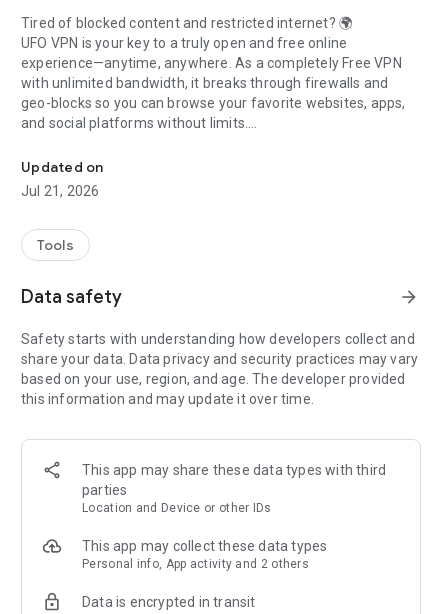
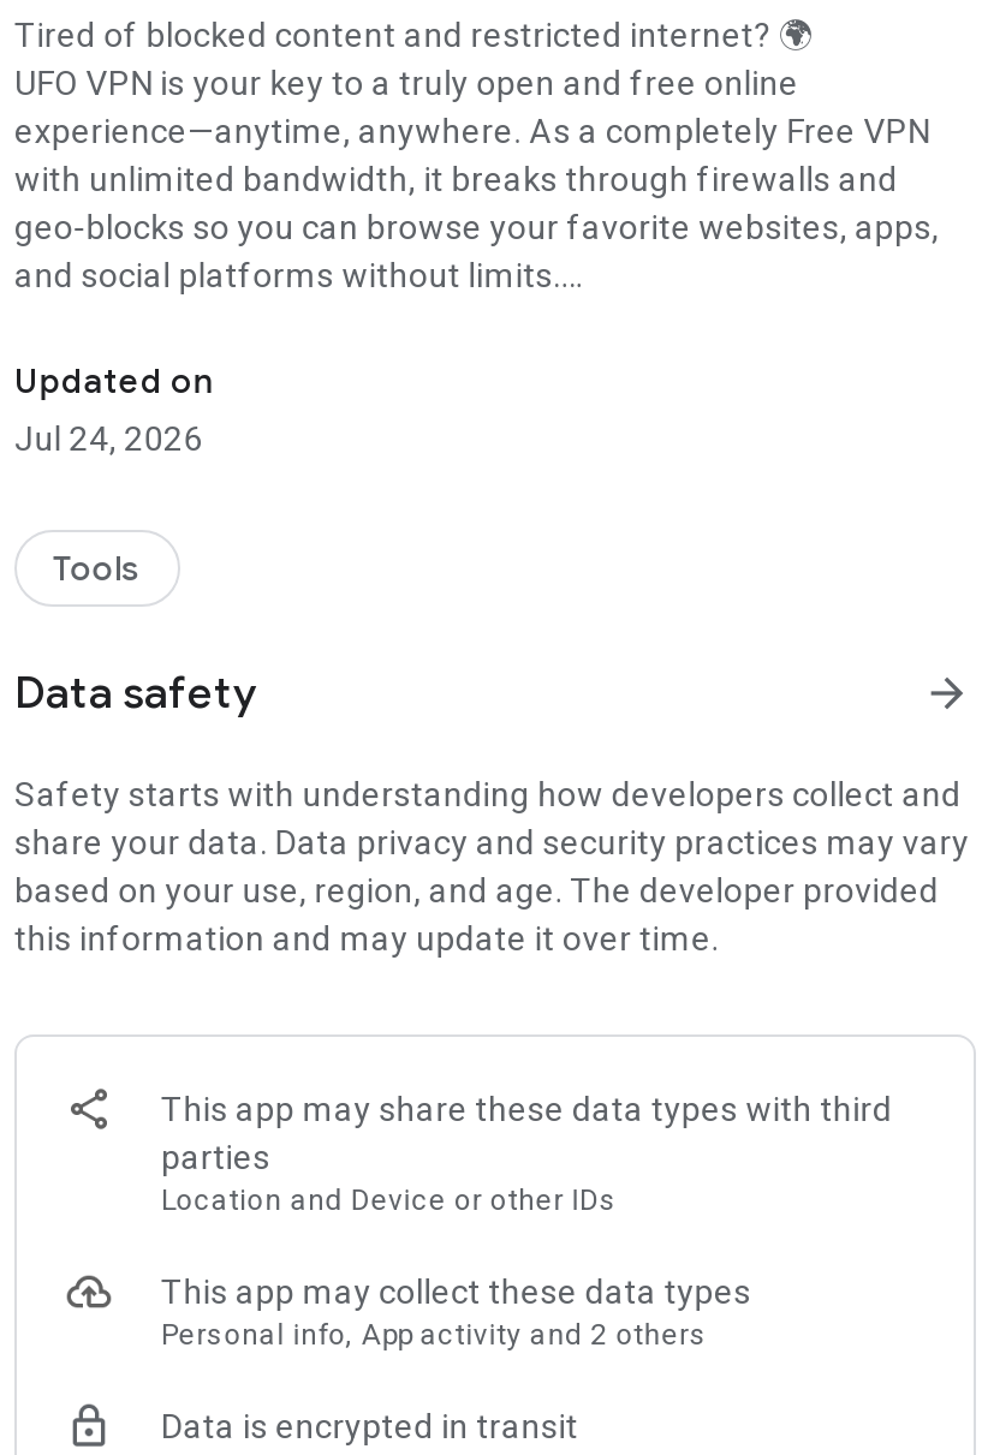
[21,183,99,199] Jul 21, 2026 -> [14,419,203,458] Jul 24, 2026

